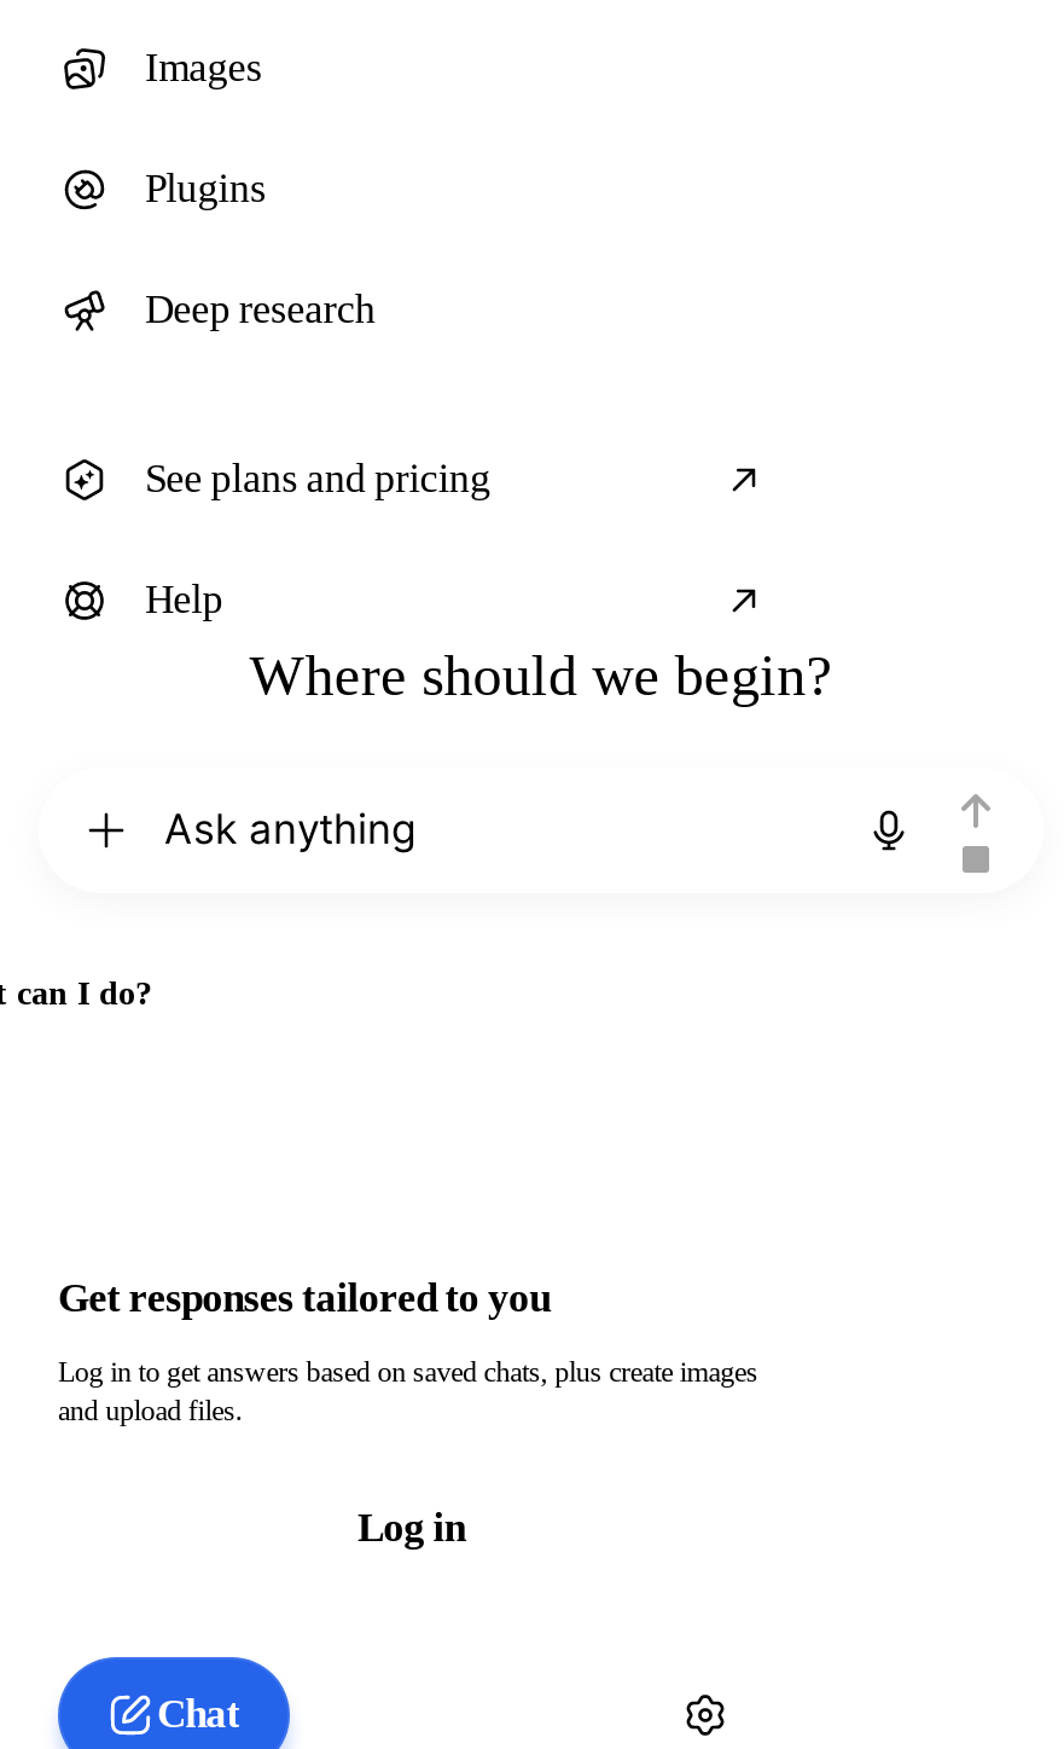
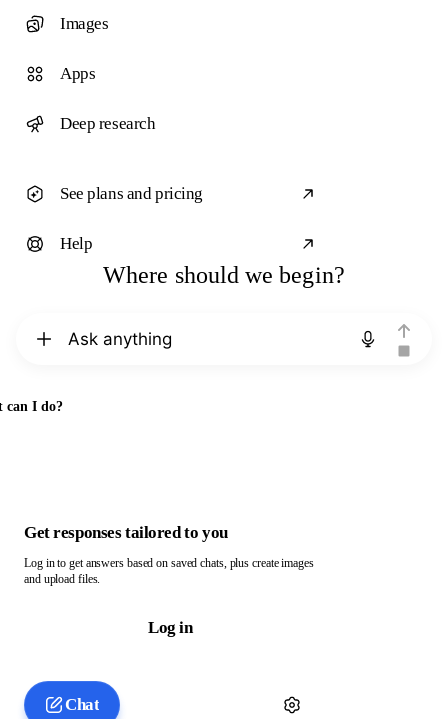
[145,166,266,212] Plugins -> [60,64,95,83] Apps

